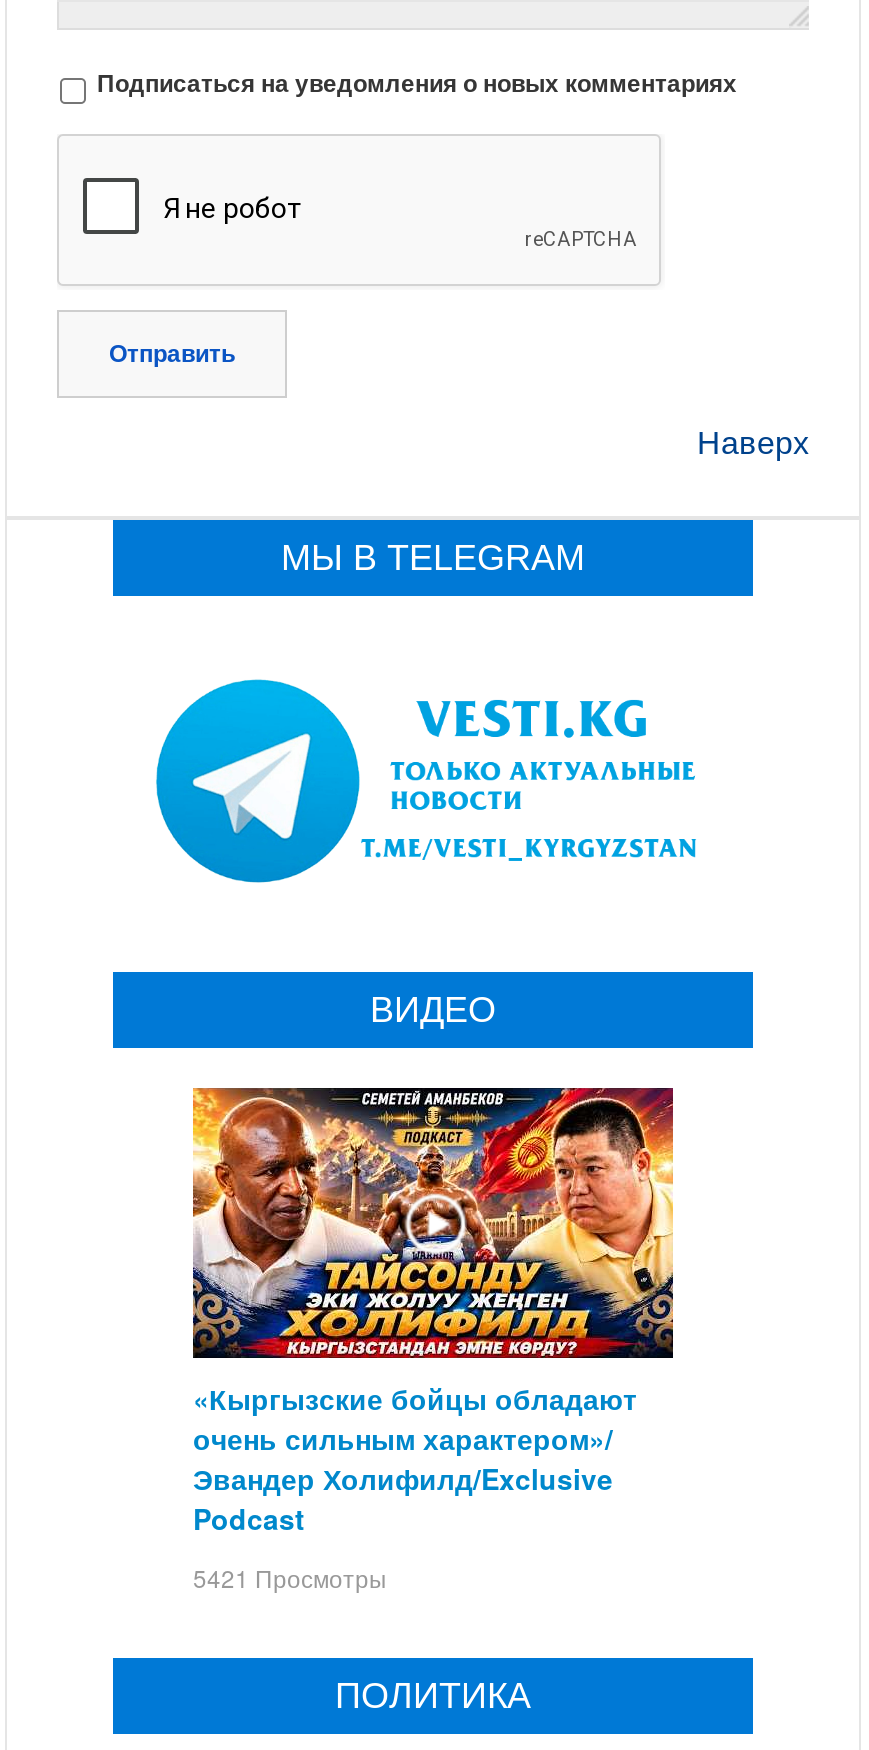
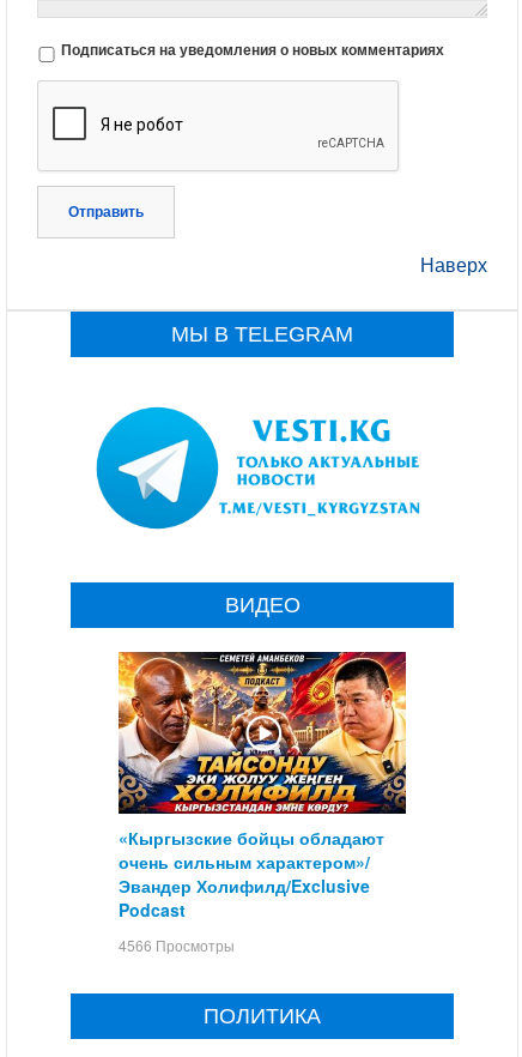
[193,1560,387,1594] 5421 Просмотры -> [119,935,235,955] 4566 Просмотры

